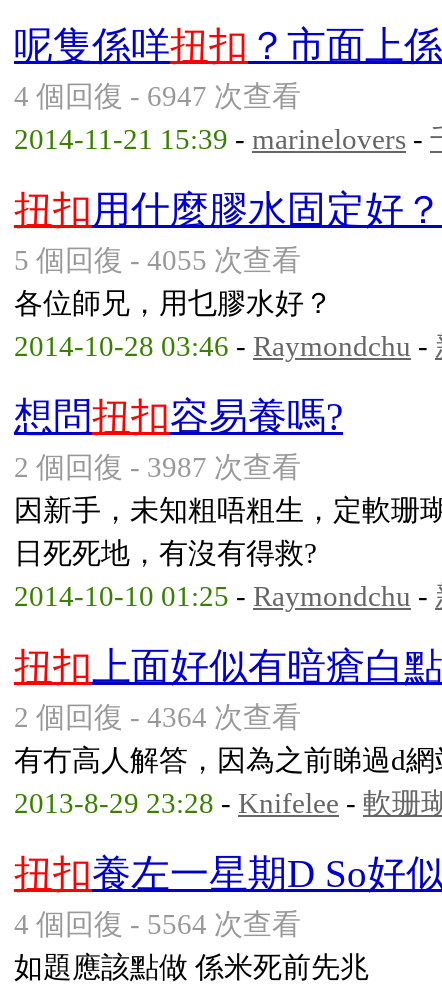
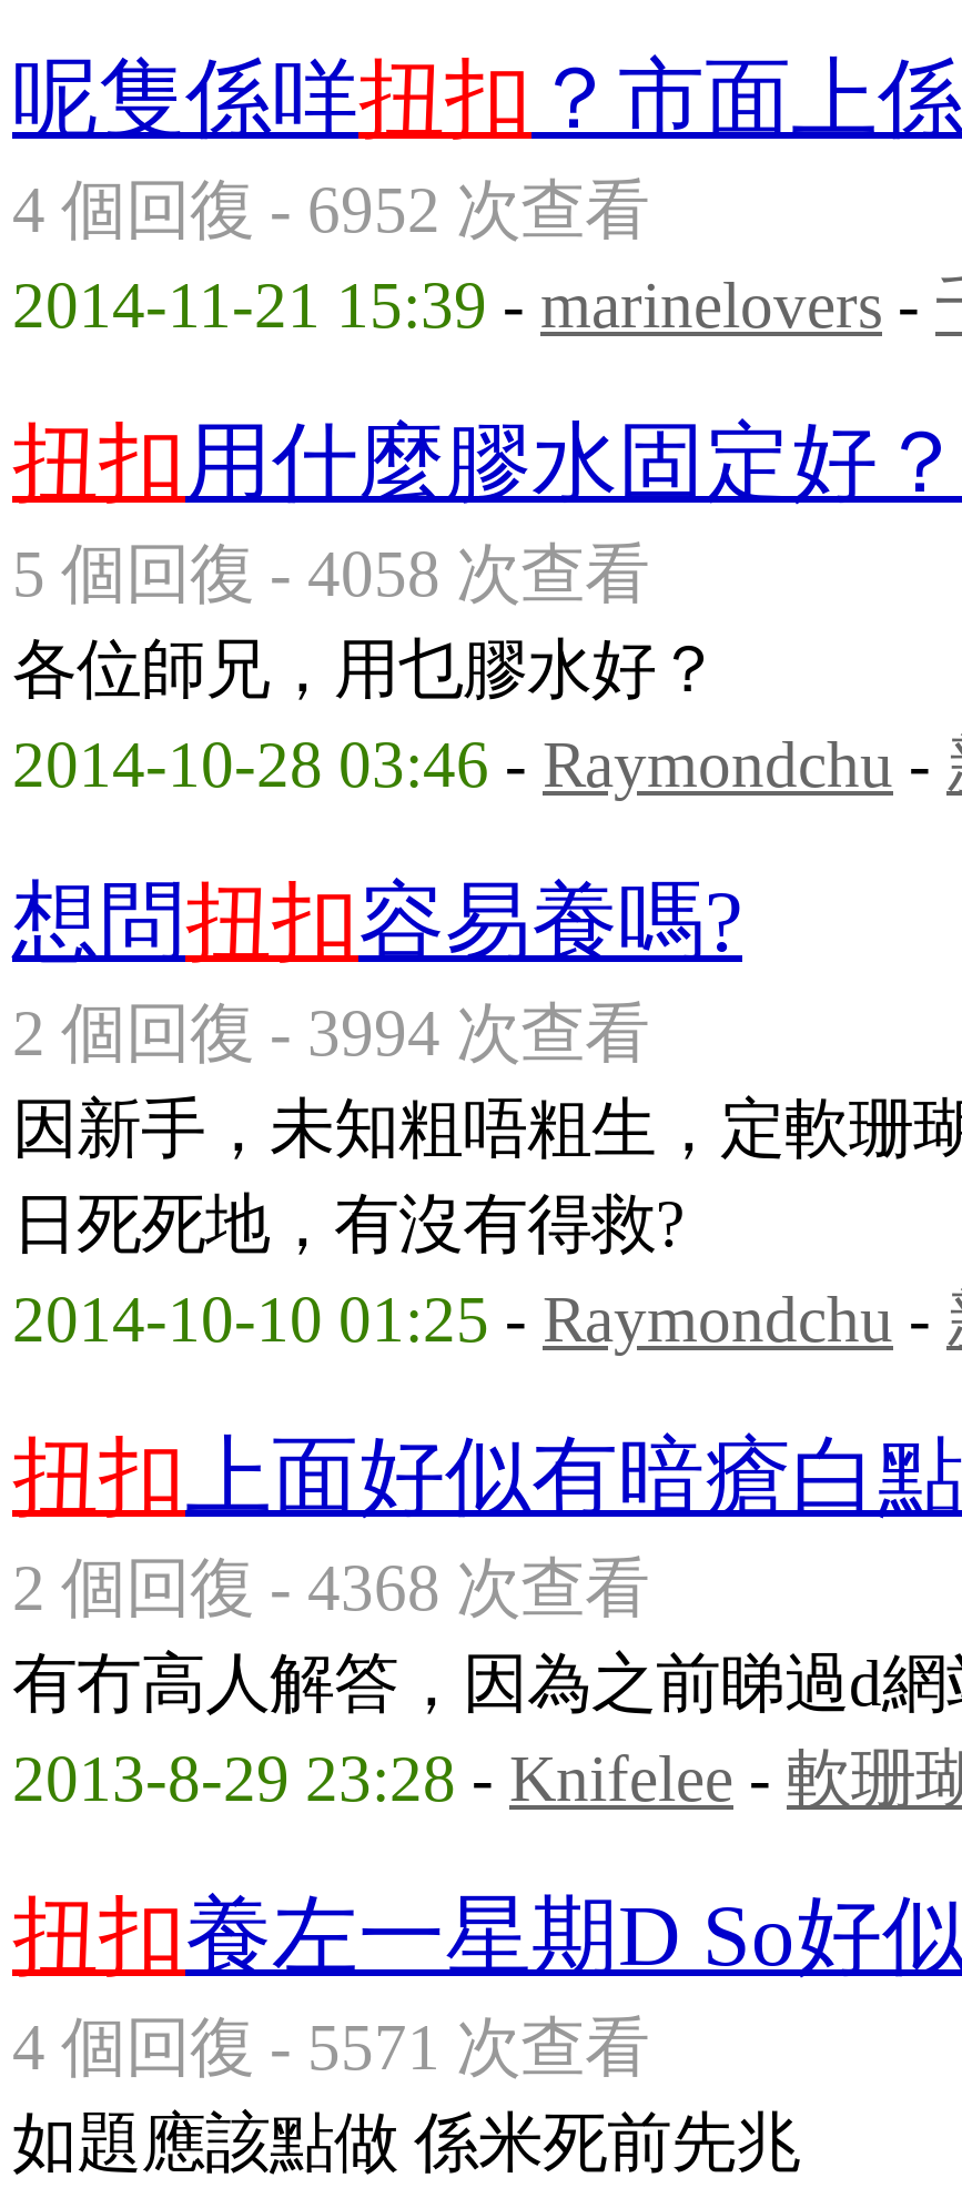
[14,80,301,112] 4 個回復 - 6947 次查看 -> [12,174,649,245] 4 個回復 - 6952 次查看
[14,244,301,276] 5 個回復 - 4055 次查看 -> [12,538,649,609] 5 個回復 - 4058 次查看
[14,451,301,483] 2 個回復 - 3987 次查看 -> [12,997,649,1068] 2 個回復 - 3994 次查看
[14,701,301,733] 2 個回復 - 4364 次查看 -> [12,1552,649,1623] 2 個回復 - 4368 次查看
[14,908,301,940] 4 個回復 - 5564 次查看 -> [12,2012,649,2083] 4 個回復 - 5571 次查看

